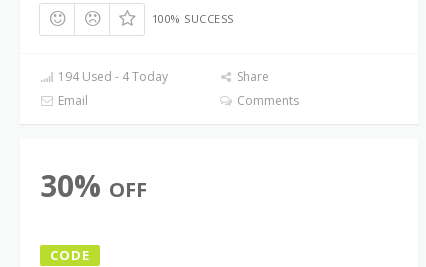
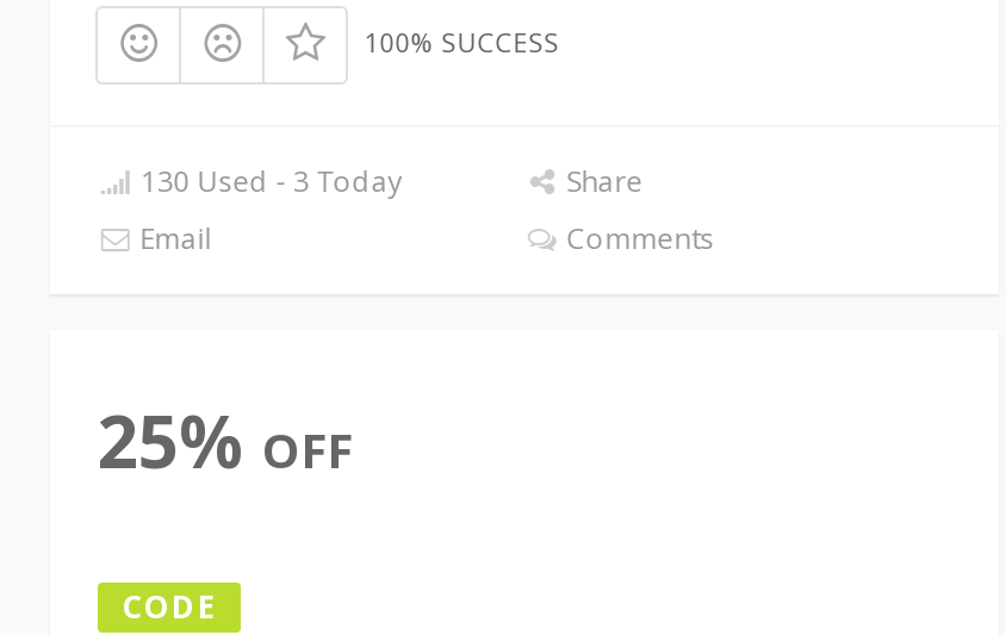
[55,68,168,85] 194 Used - 4 Today -> [133,160,402,200] 130 Used - 3 Today
[40,165,147,206] 30% OFF -> [98,391,353,489] 25% OFF

